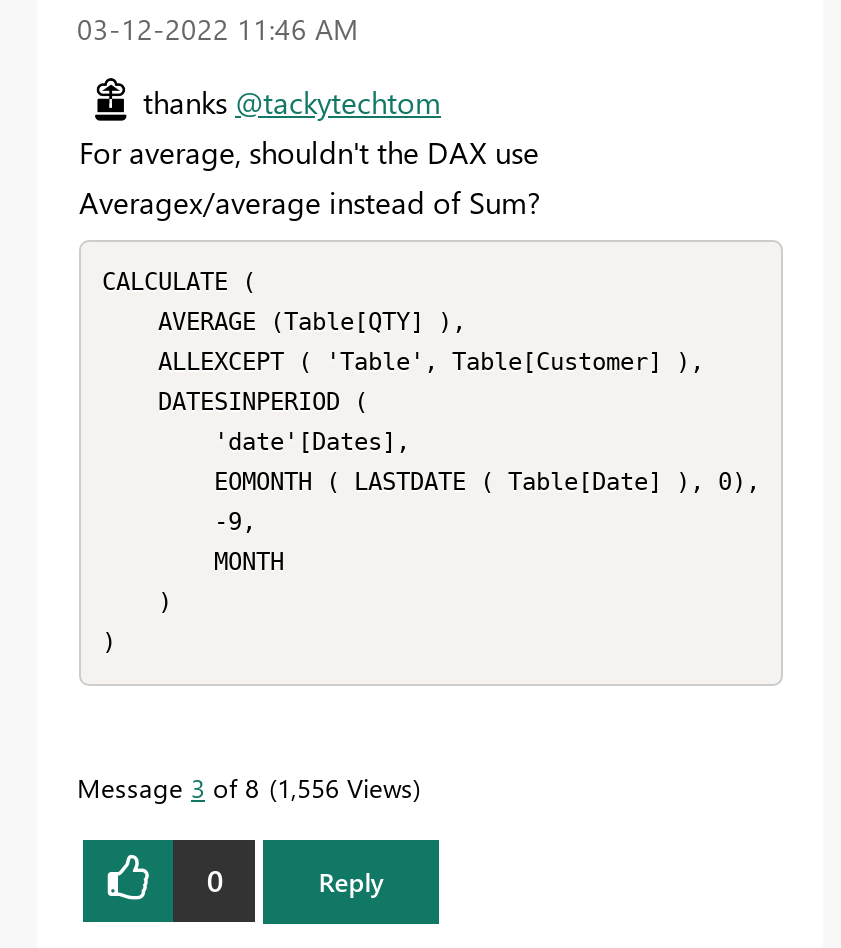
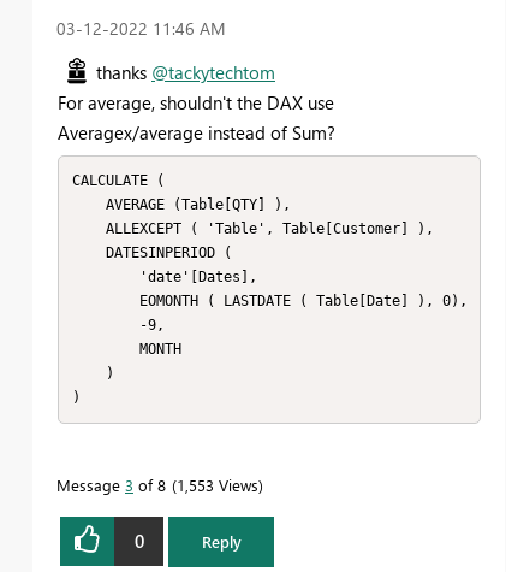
[77,769,413,803] Message 3 of 8 1,556 Views -> [56,474,258,494] Message 3 of 8 1,553 Views

